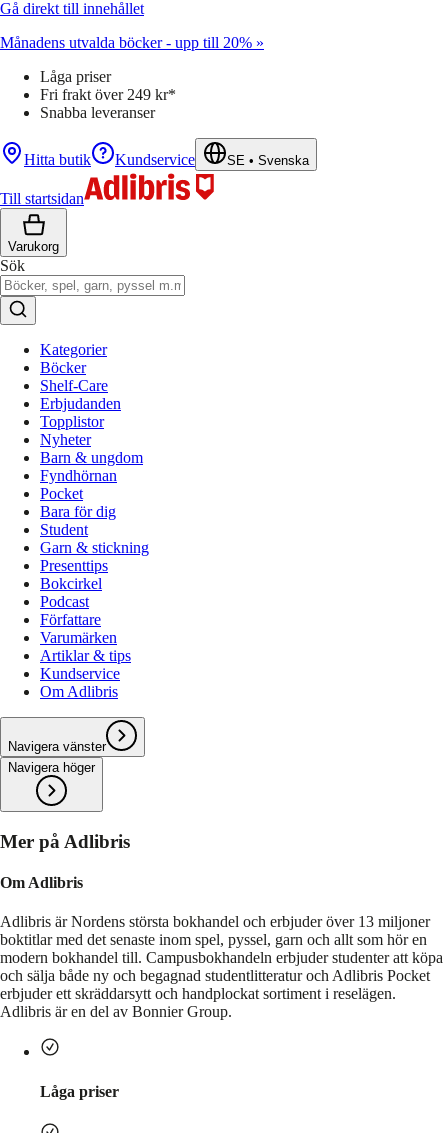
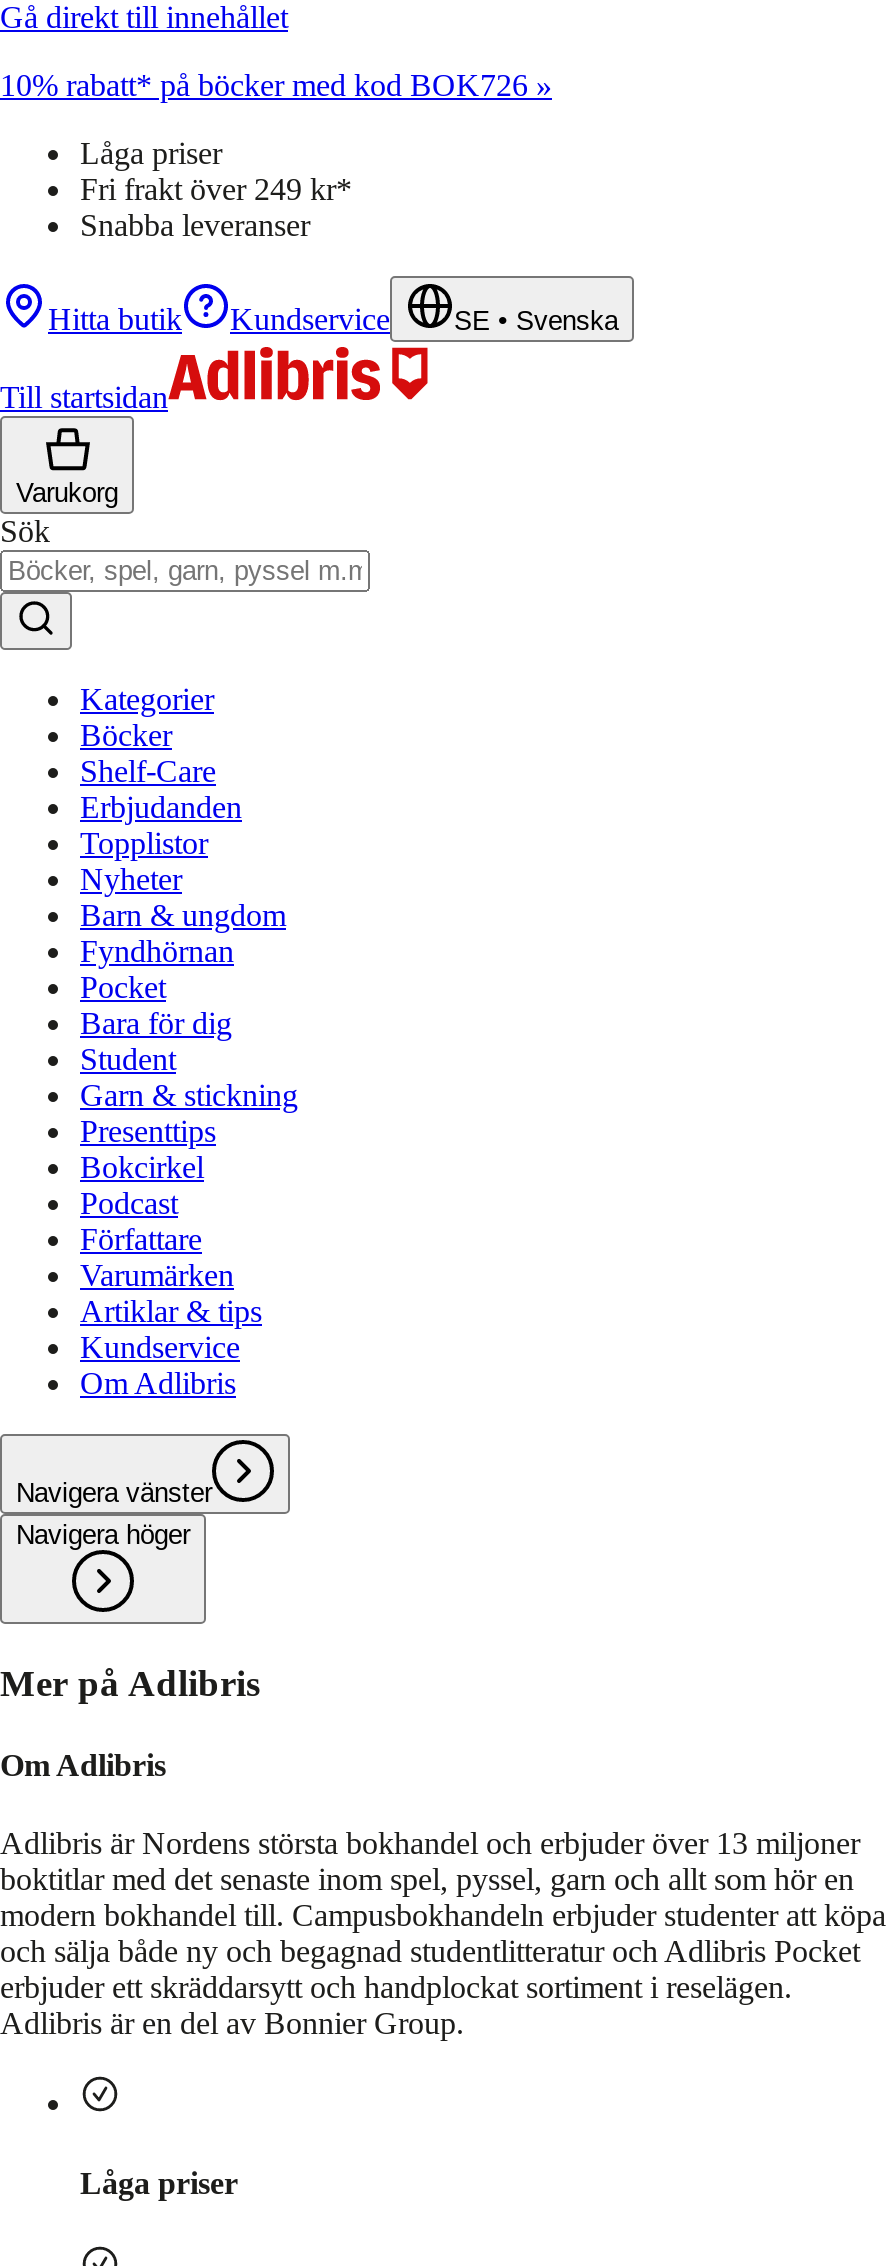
[0,34,264,51] Månadens utvalda böcker - upp till 20% » -> [0,68,552,102] 10% rabatt* på böcker med kod BOK726 »

